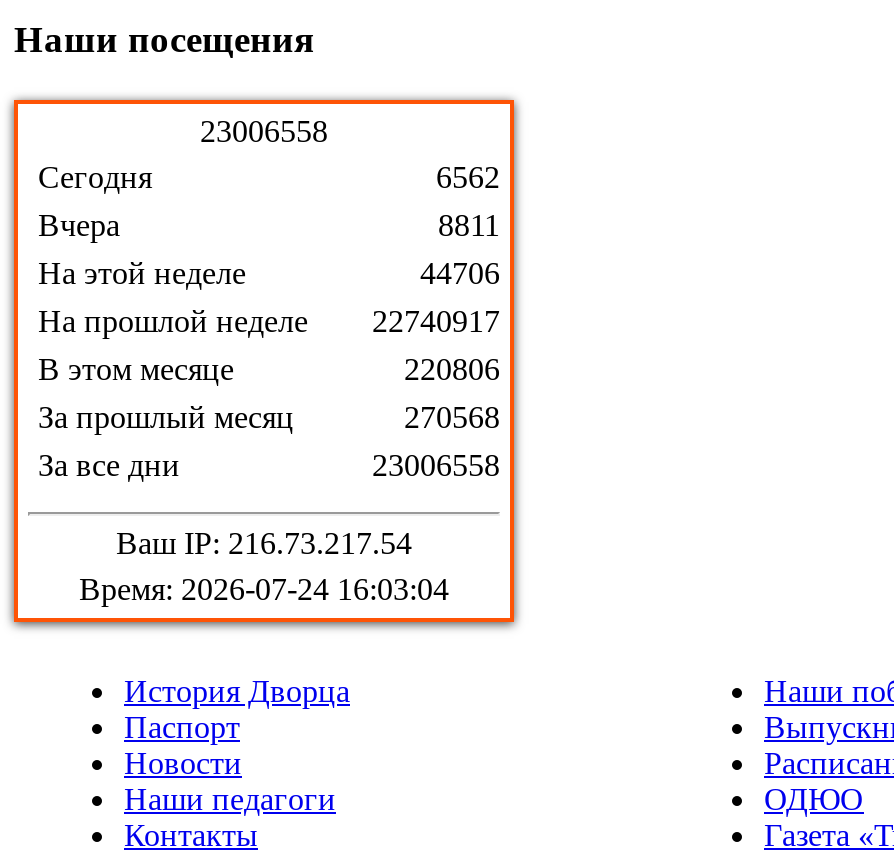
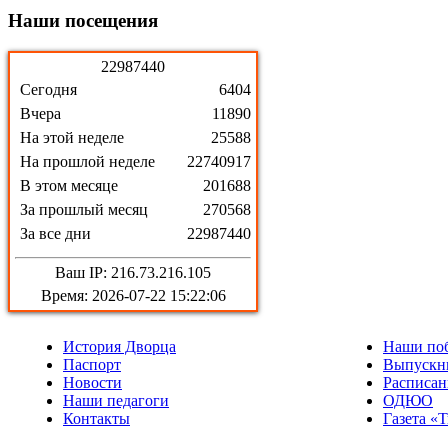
[200,113,328,147] 23006558 -> [101,58,165,75] 22987440
[436,159,500,193] 6562 -> [219,81,251,98] 6404
[438,207,500,241] 8811 -> [212,105,251,122] 11890
[420,255,500,289] 44706 -> [211,129,251,146] 25588
[404,351,500,385] 220806 -> [203,177,251,194] 201688
[372,447,500,481] 23006558 -> [187,225,251,242] 22987440
[116,525,412,559] Ваш IP: 216.73.217.54 -> [55,264,211,281] Ваш IP: 216.73.216.105
[79,571,449,605] Время: 2026-07-24 16:03:04 -> [40,287,225,304] Время: 2026-07-22 15:22:06

